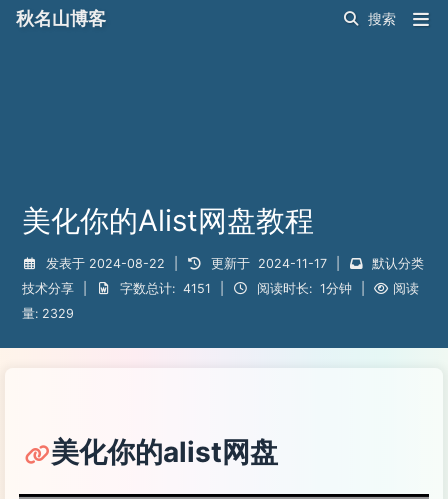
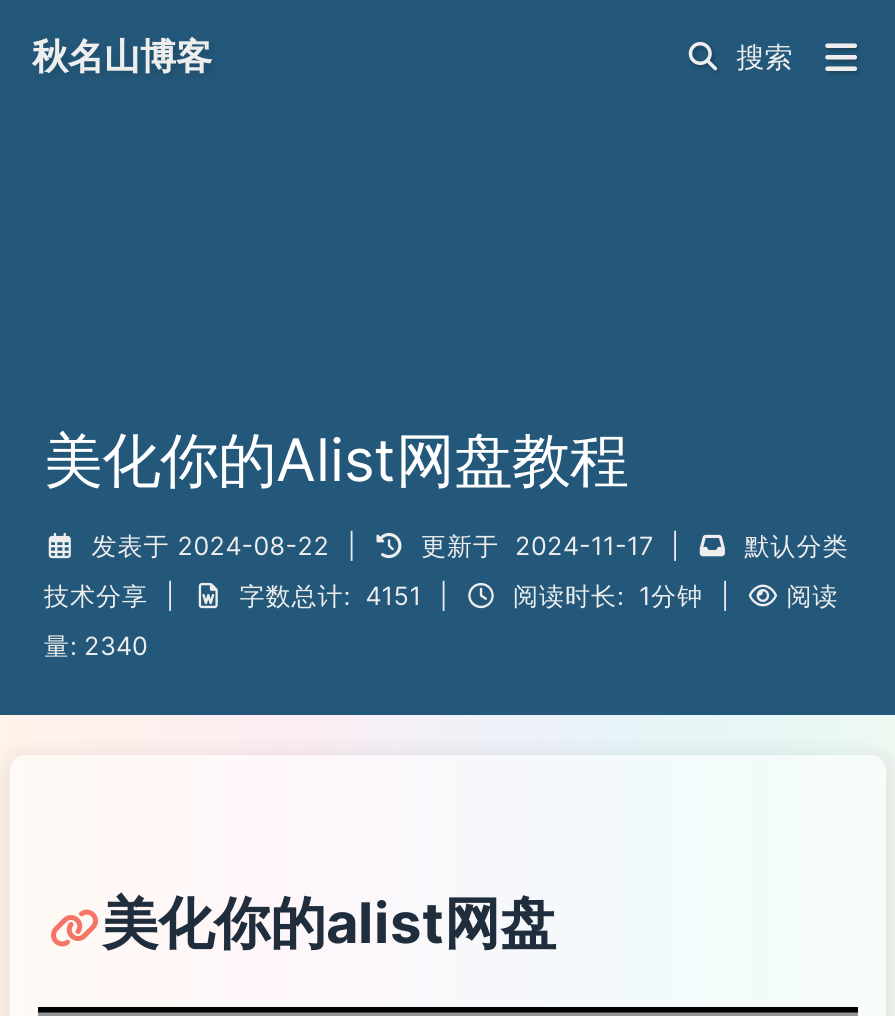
[22,306,74,321] 量: 2329 -> [44,631,148,661] 量: 2340

